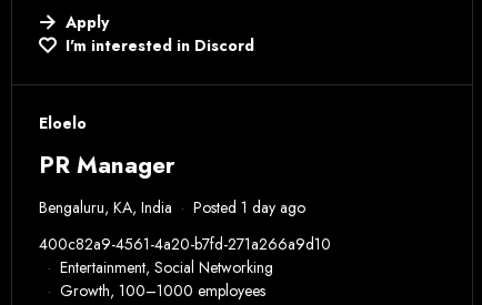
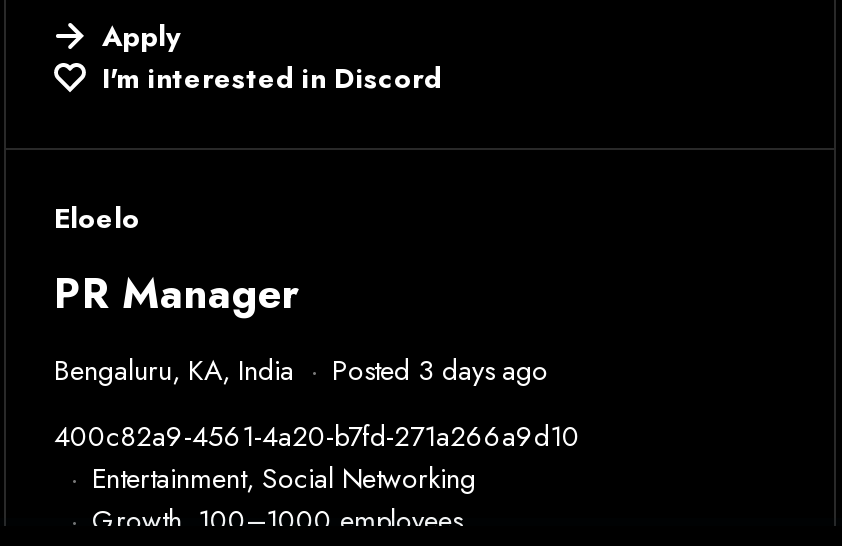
[193,196,305,218] Posted 1 day ago -> [332,349,548,389] Posted 3 days ago

